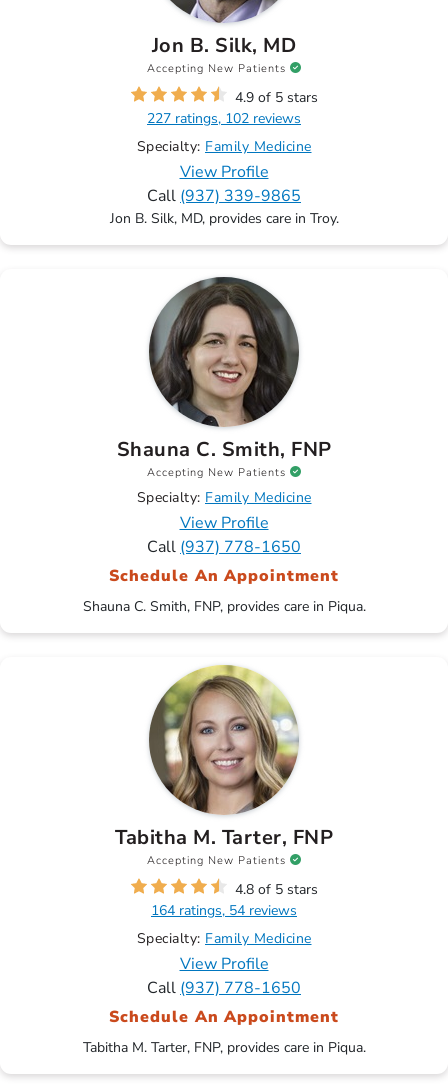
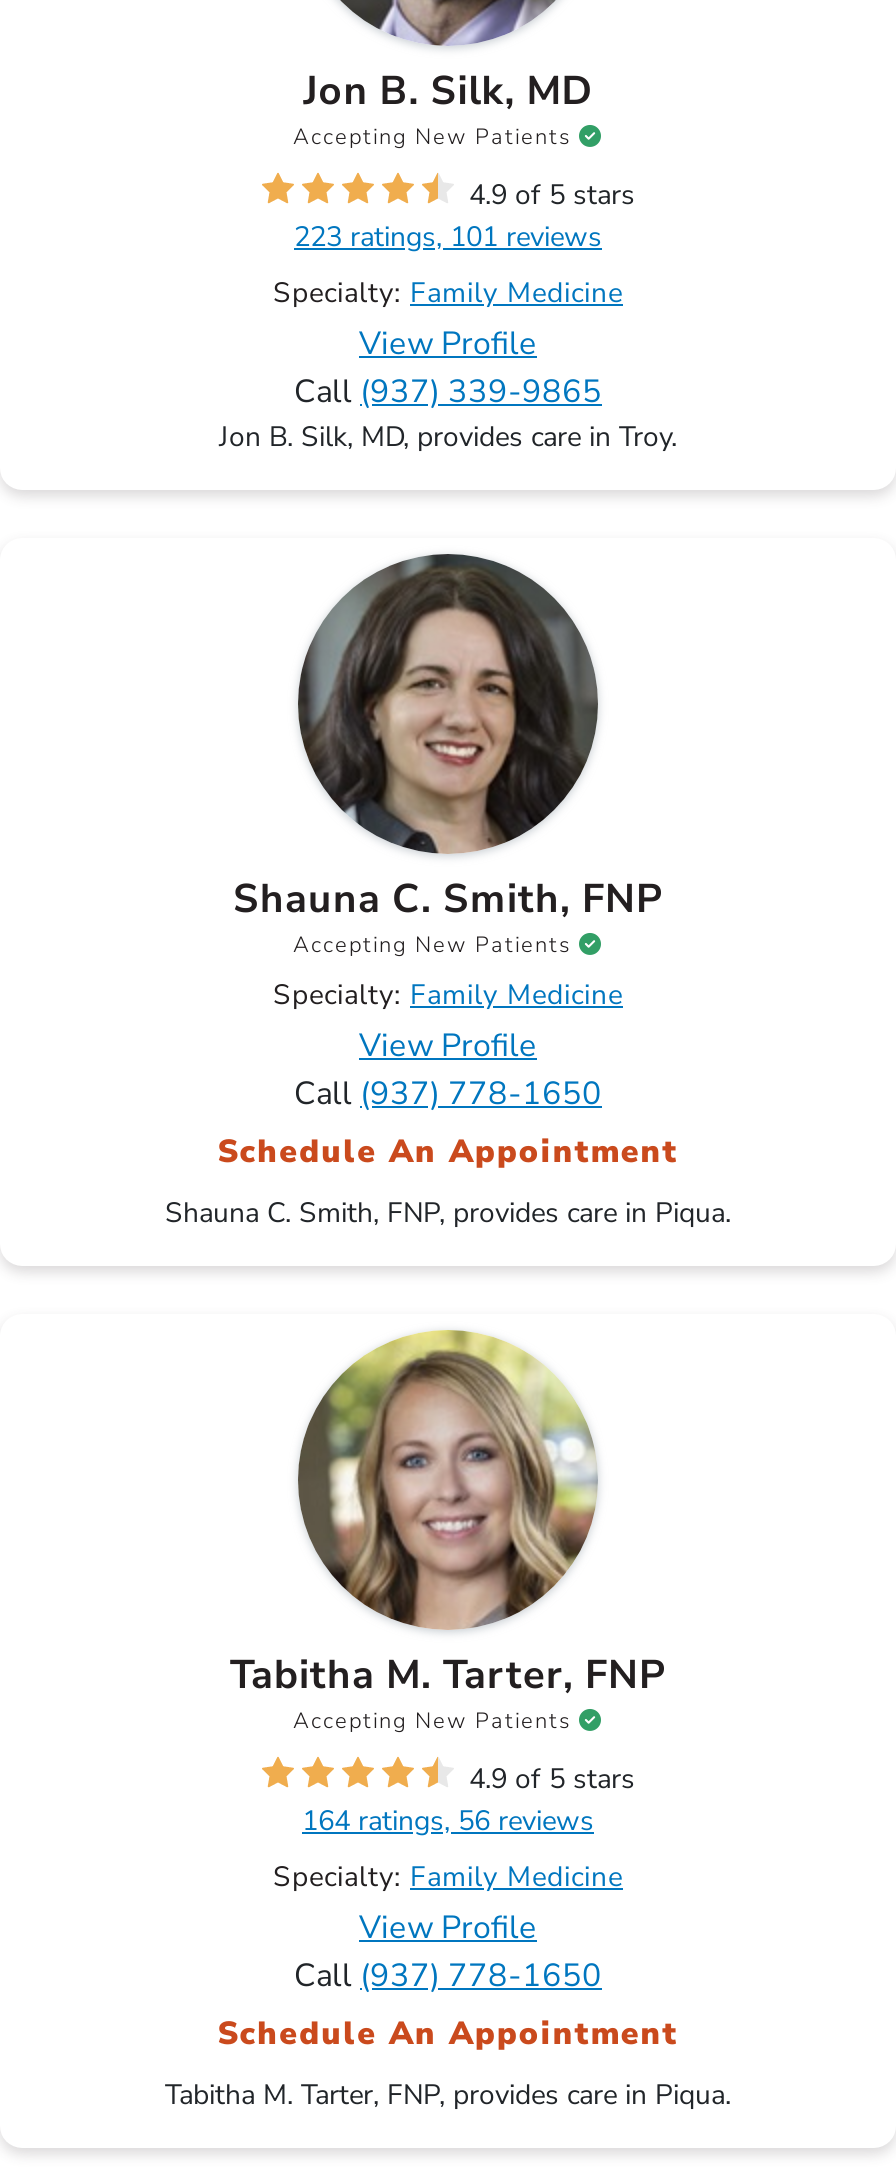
[147,109,301,128] 227 ratings, 102 reviews -> [294,218,602,256] 223 ratings, 101 reviews
[234,880,317,899] 4.8 of 5 stars -> [469,1760,635,1798] 4.9 of 5 stars
[151,901,297,920] 164 ratings, 54 reviews -> [302,1802,594,1840] 164 ratings, 56 reviews

